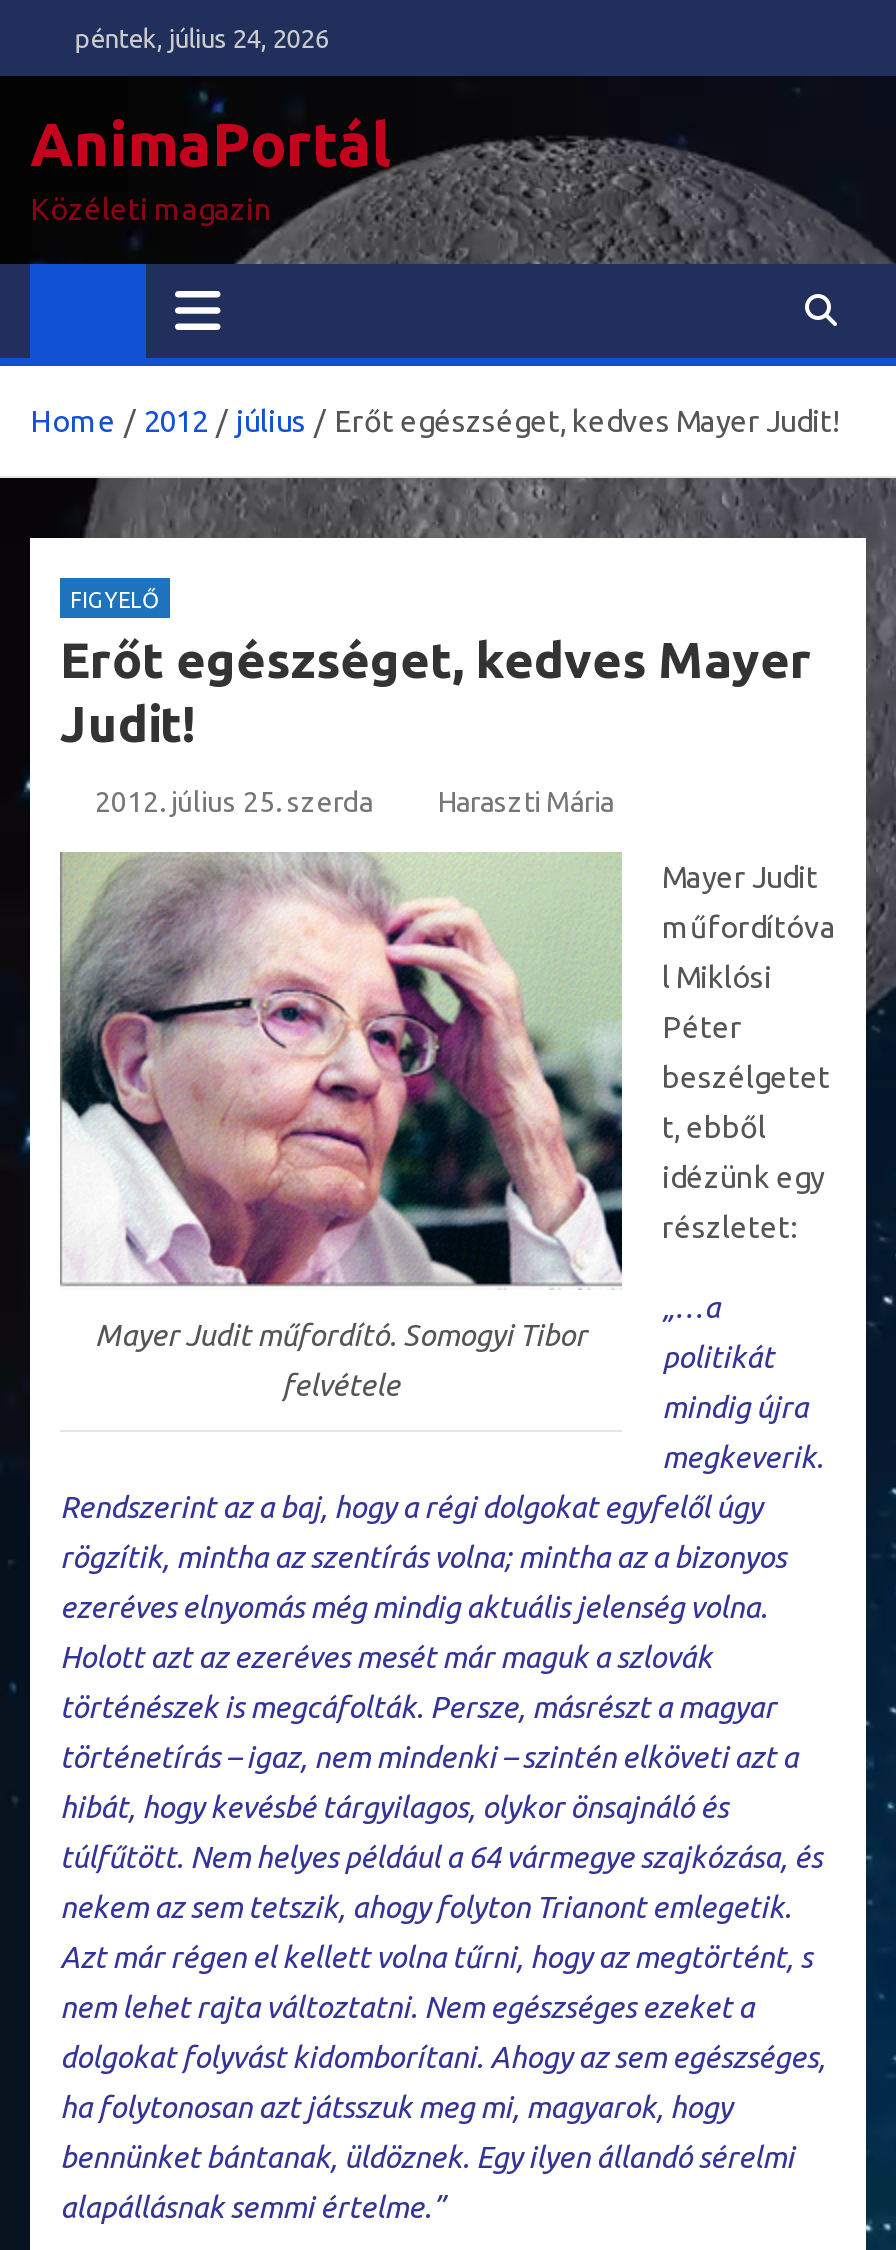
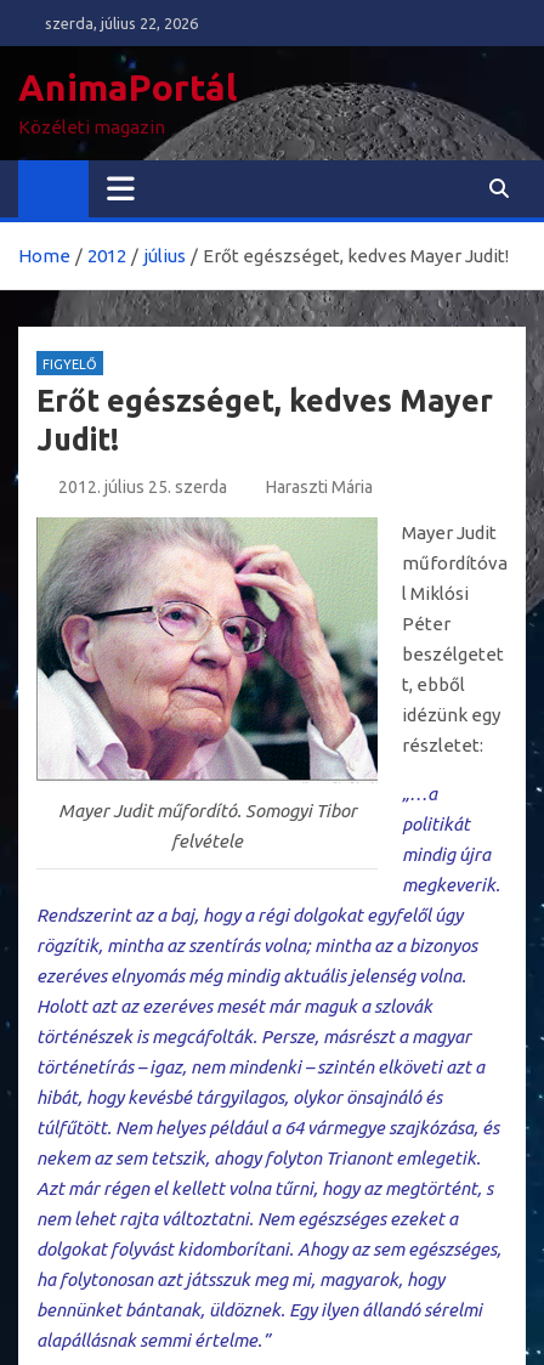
[62,24,328,52] péntek, július 24, 2026 -> [38,15,198,32] szerda, július 22, 2026

